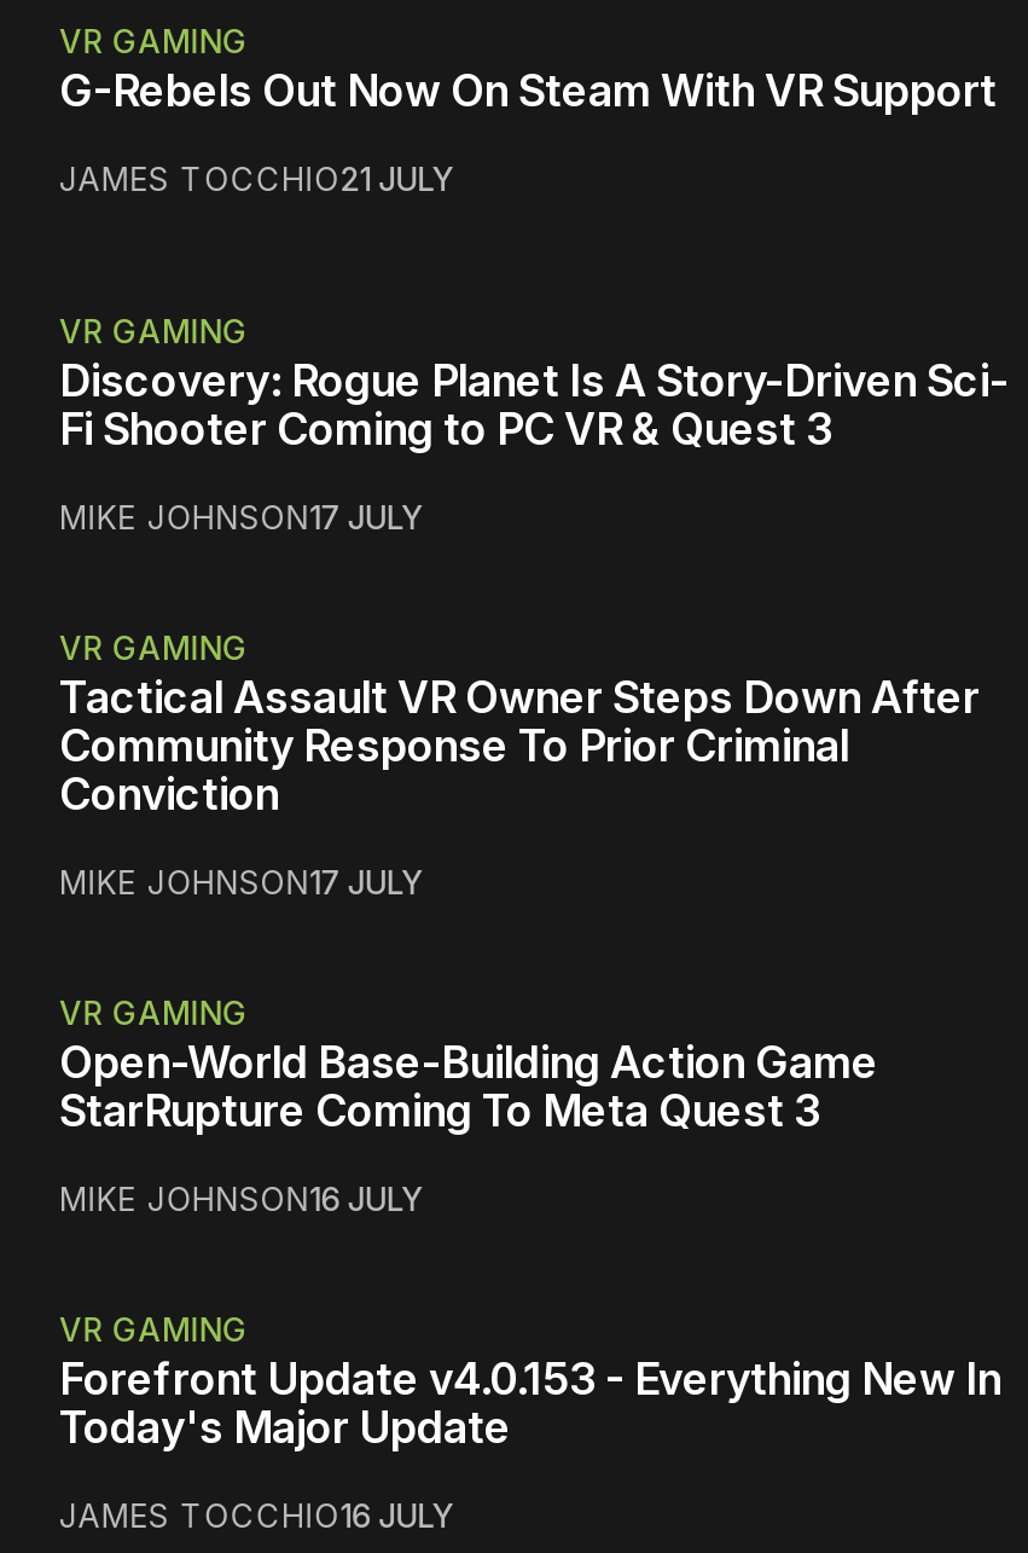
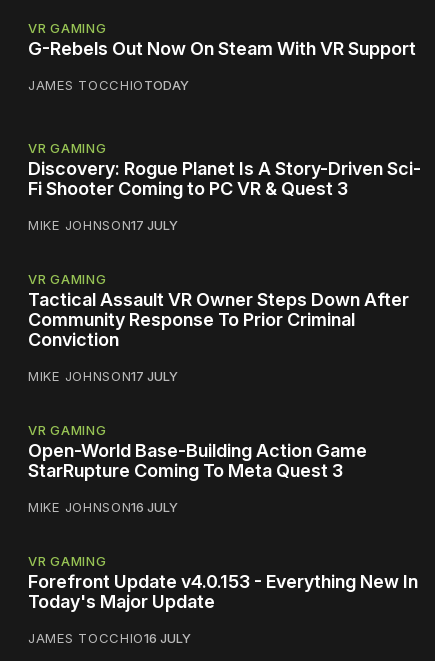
[59,159,453,197] JAMES TOCCHIO21 JULY -> [28,77,189,93] JAMES TOCCHIOTODAY

